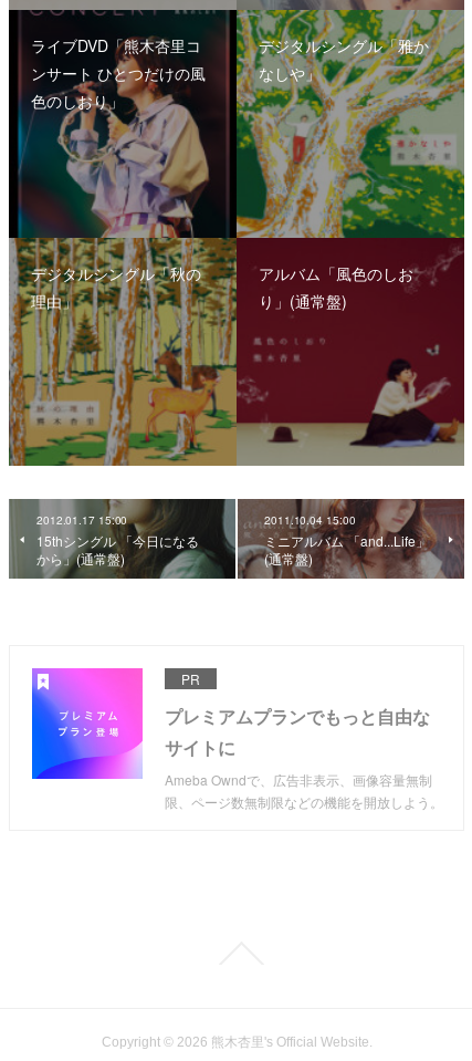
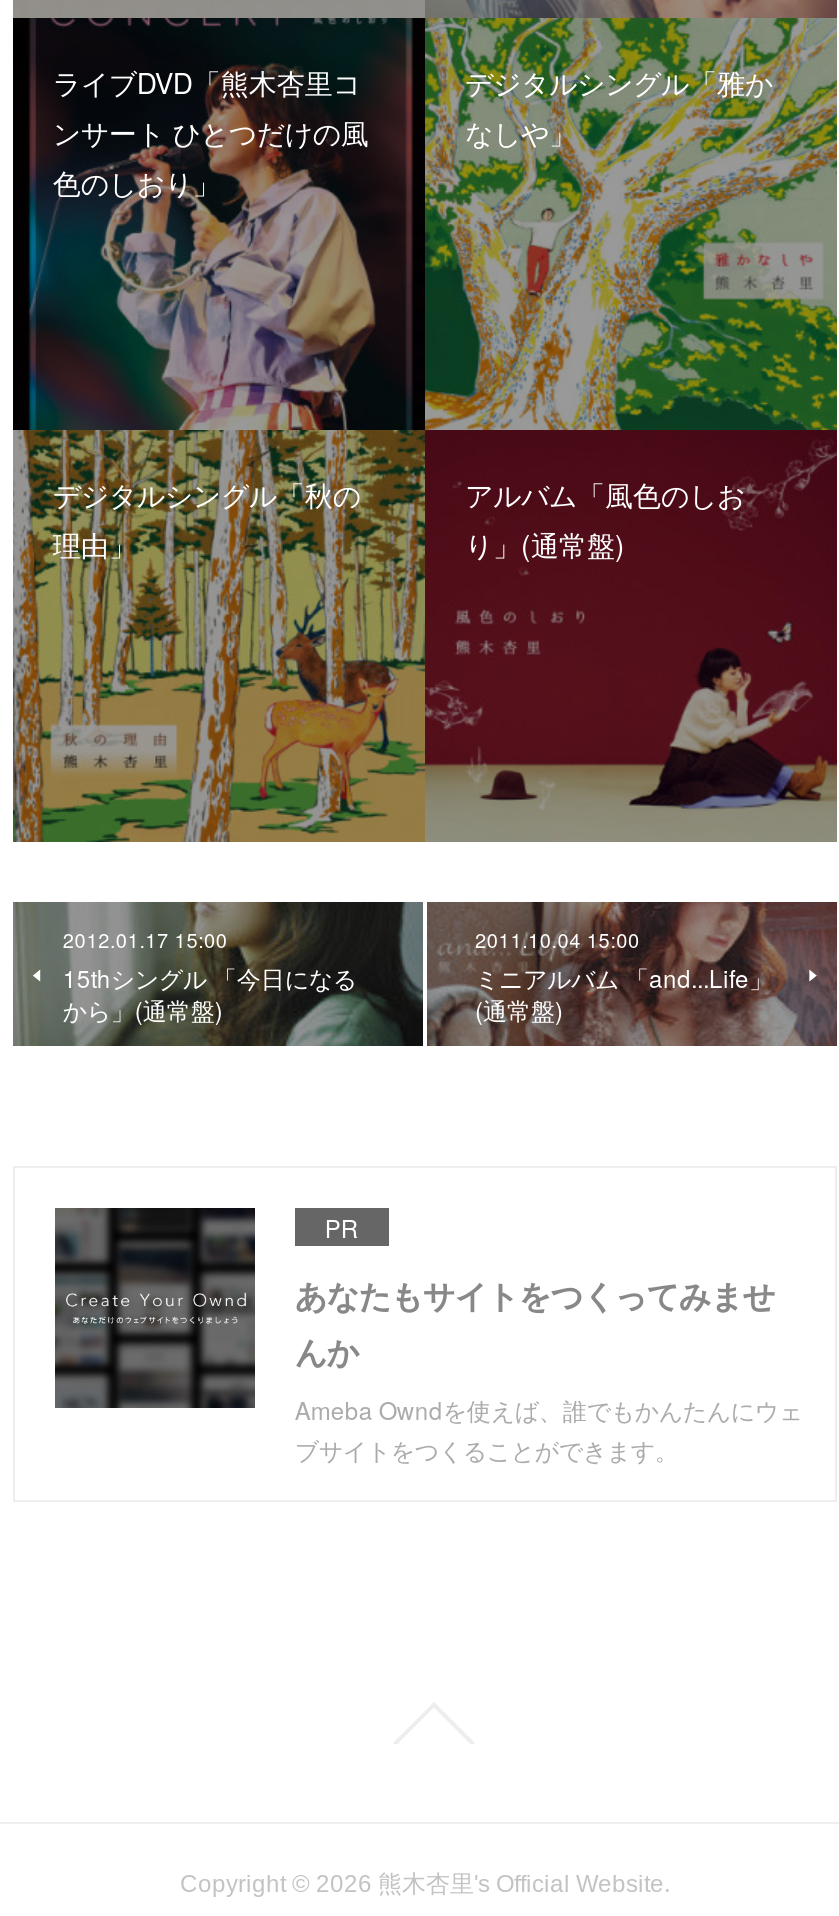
[31,667,443,811] [image] | プレミアムプランでもっと自由な | サイトに | Ameba Owndで、広告非表示、画像容量無制 | 限、ページ数無制限などの機能を開放しよう。 -> [53,1206,803,1467] [image] | あなたもサイトをつくってみませ | んか | Ameba Owndを使えば、誰でもかんたんにウェ | ブサイトをつくることができます。

